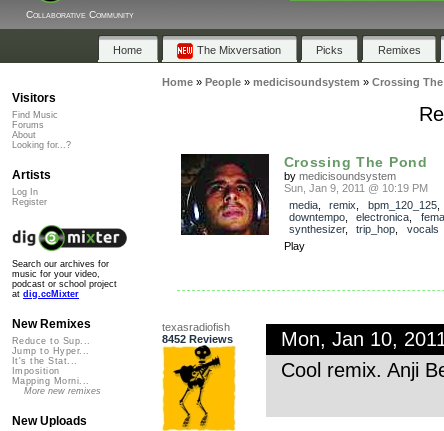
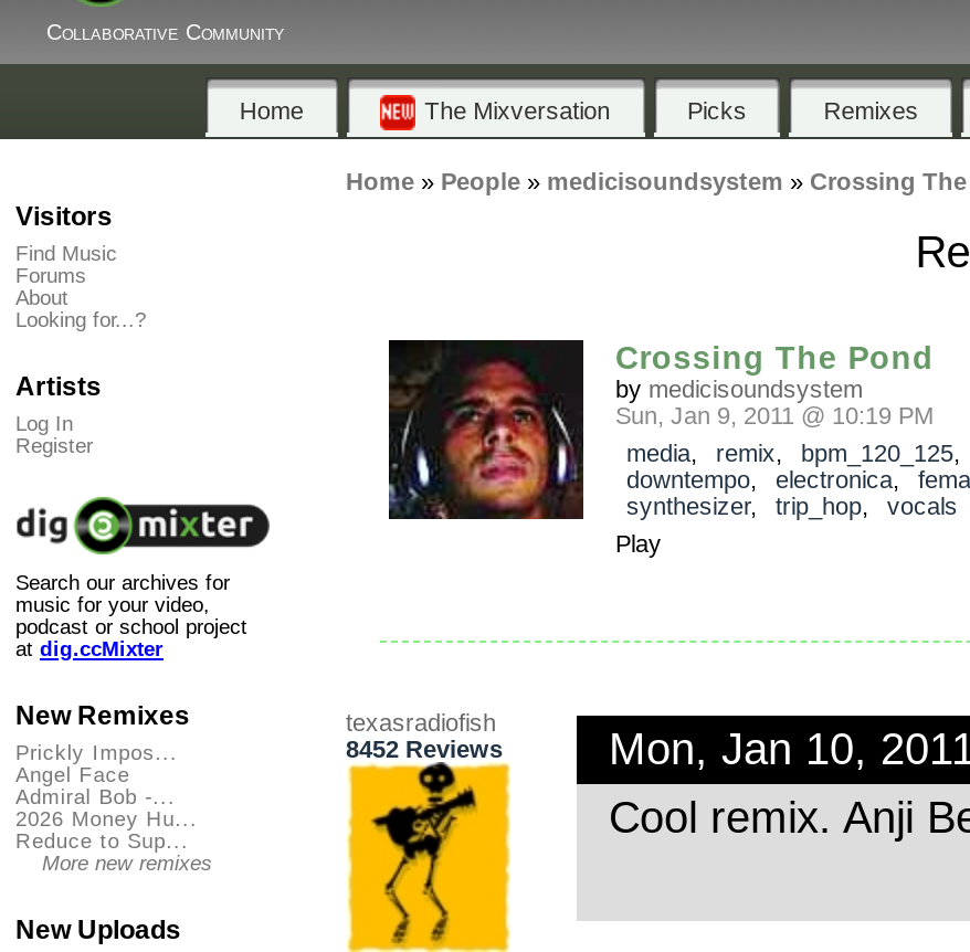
moved [12,336,90,346] -> [15,831,189,853]: Reduce to Sup...
none -> [15,743,198,831] Prickly Impos... | Angel Face | Admiral Bob -... | 2026 Money Hu...
[12,346,89,386] Jump to Hyper... | It's the Stat... | Imposition | Mapping Morni... -> none

